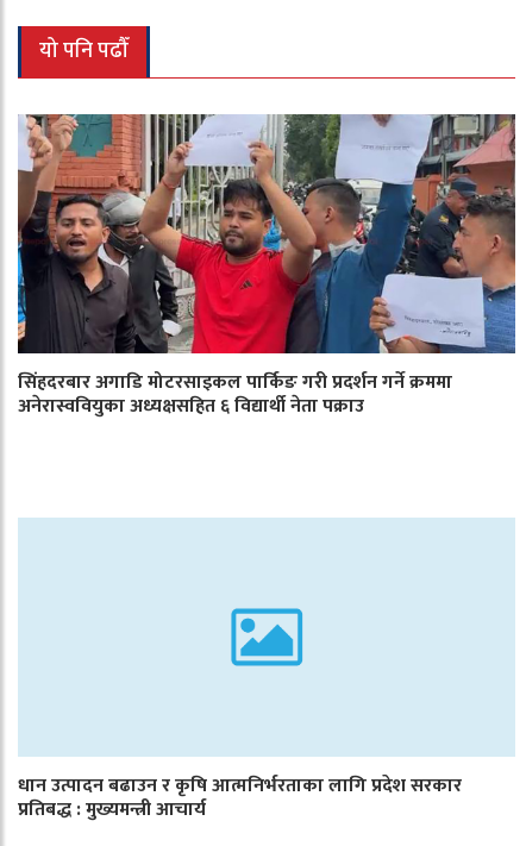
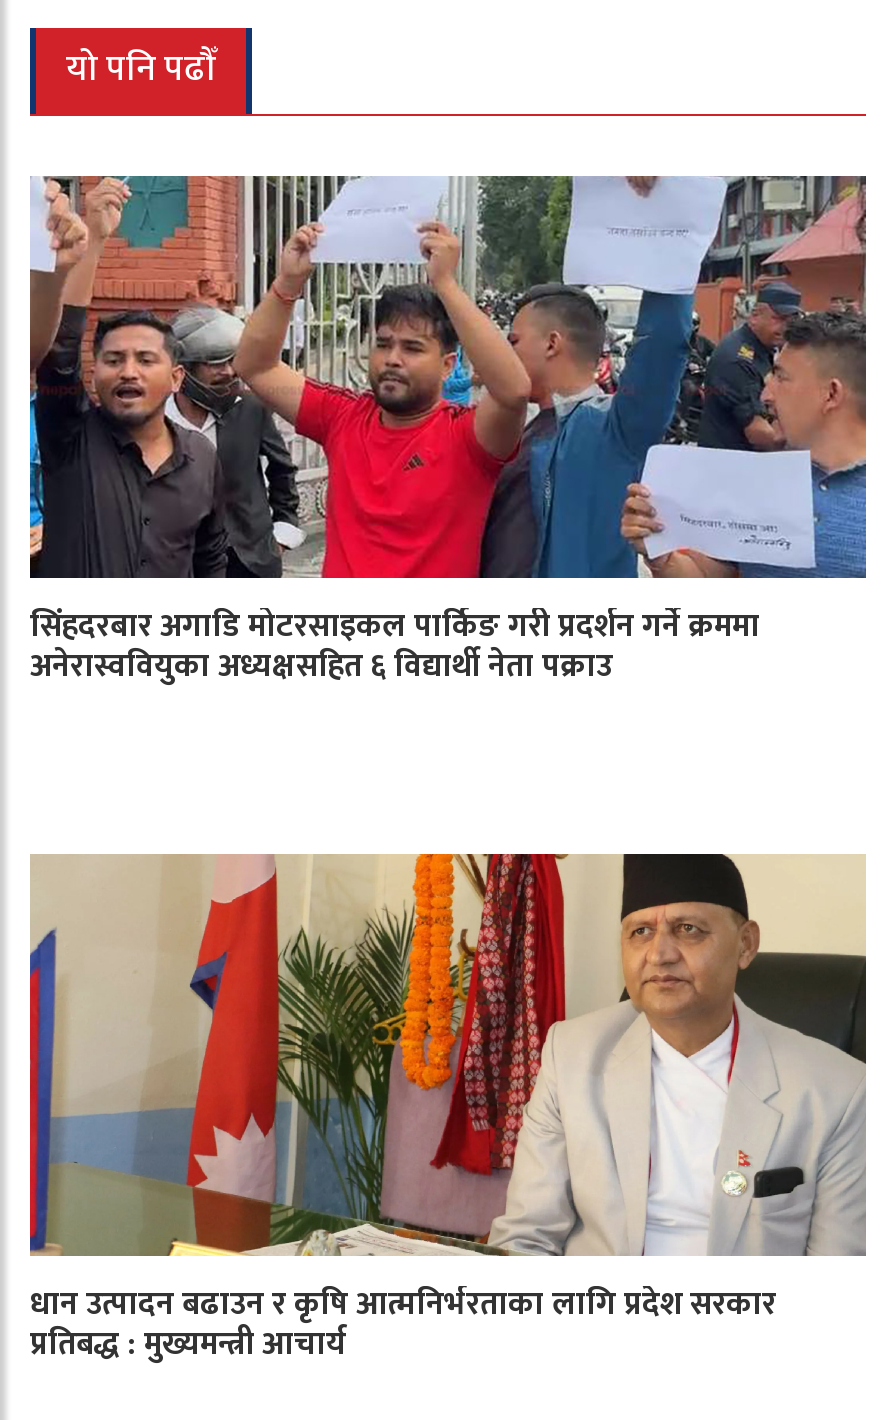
none -> [28,852,868,1258] [image]

